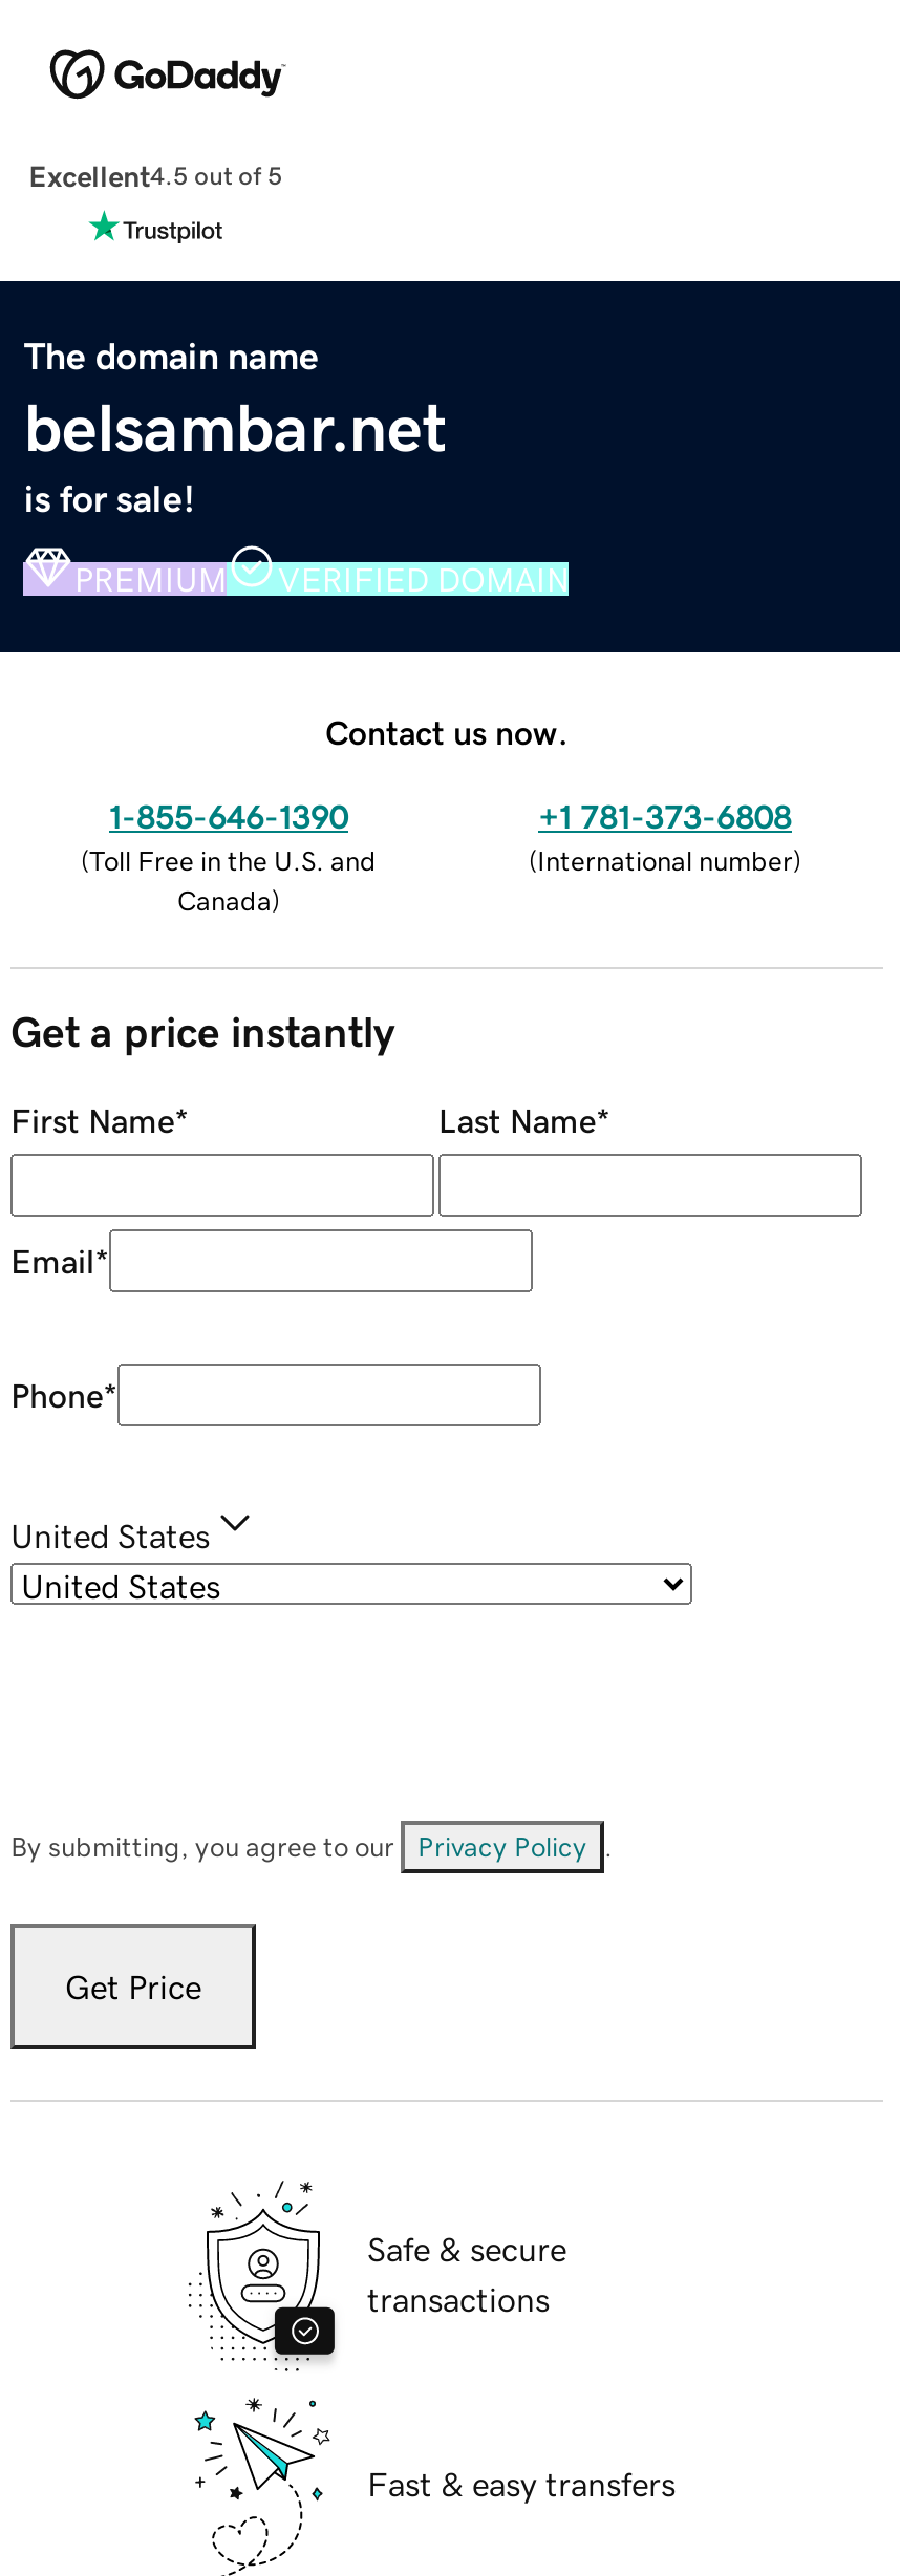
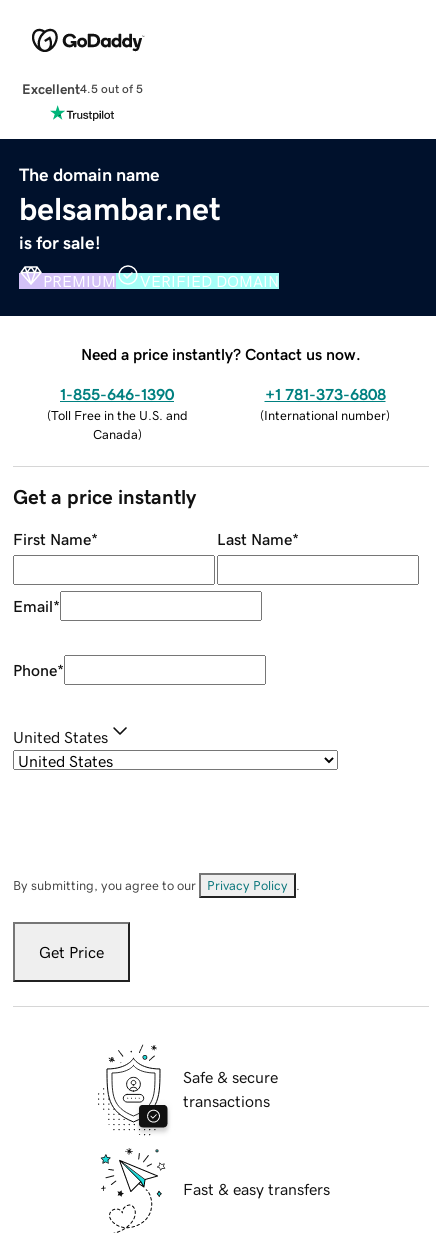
[325,714,569,748] Contact us now. -> [81,346,361,362] Need a price instantly? Contact us now.

